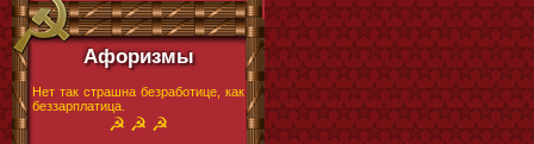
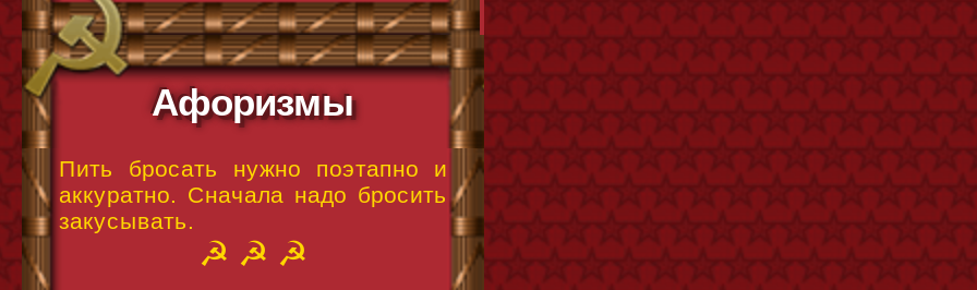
[32,84,244,113] Нет так страшна безработице, как | беззарплатица. -> [59,155,447,233] Пить бросать нужно поэтапно и | аккуратно. Сначала надо бросить | закусывать.

